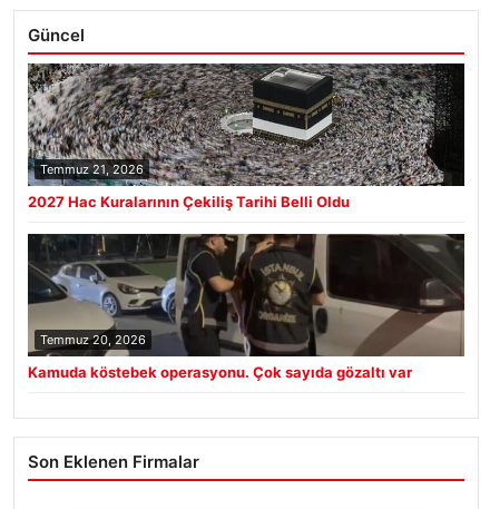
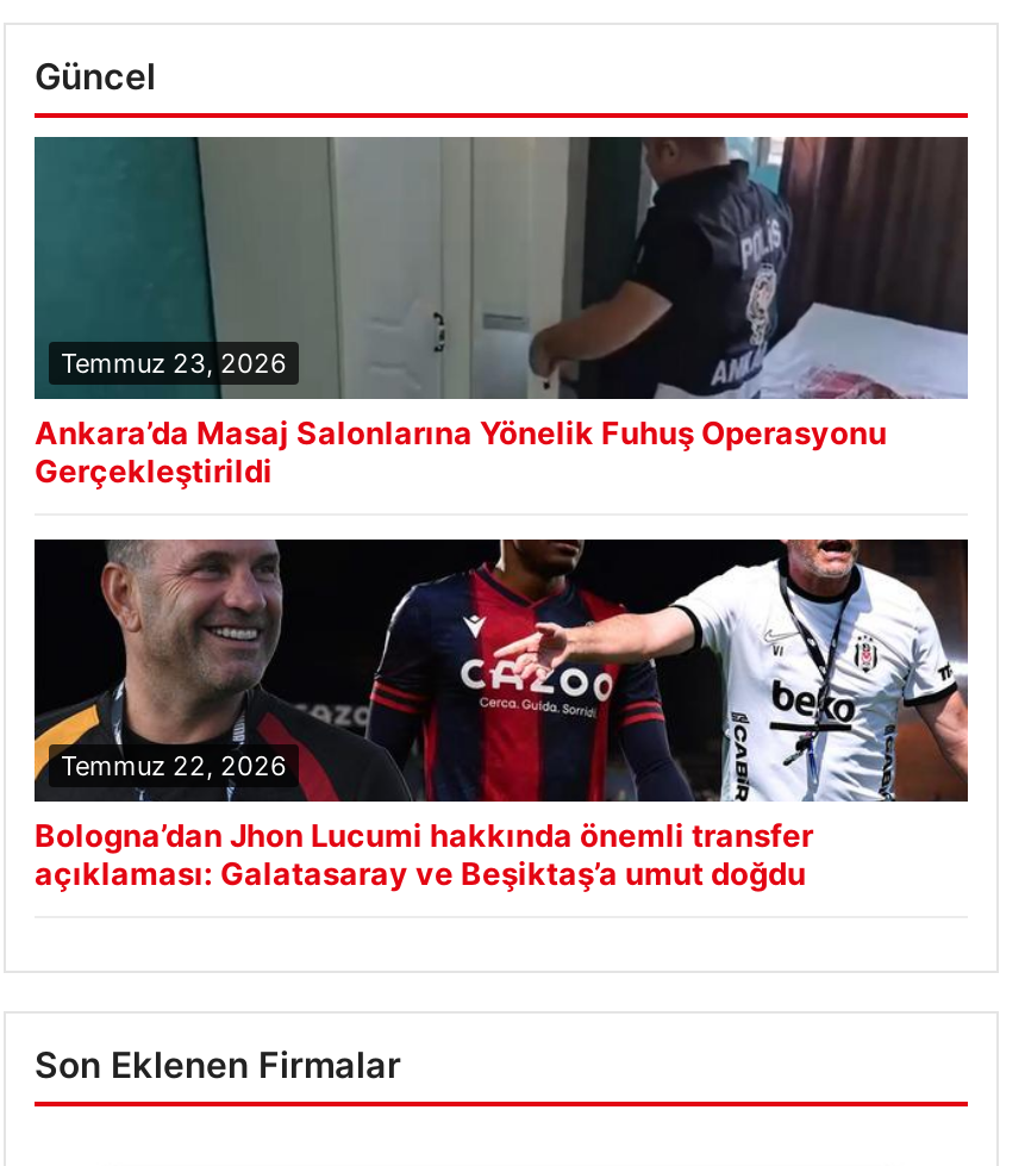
[28,62,465,187] [image] | Temmuz 21, 2026 -> [35,137,968,399] [image] | Temmuz 23, 2026
[28,193,350,211] 2027 Hac Kuralarının Çekiliş Tarihi Belli Oldu -> [35,414,887,490] Ankara’da Masaj Salonlarına Yönelik Fuhuş Operasyonu | Gerçekleştirildi
[28,233,464,358] [image] | Temmuz 20, 2026 -> [37,537,968,804] [image] | Temmuz 22, 2026
[28,363,412,381] Kamuda köstebek operasyonu. Çok sayıda gözaltı var -> [35,816,813,893] Bologna’dan Jhon Lucumi hakkında önemli transfer | açıklaması: Galatasaray ve Beşiktaş’a umut doğdu

